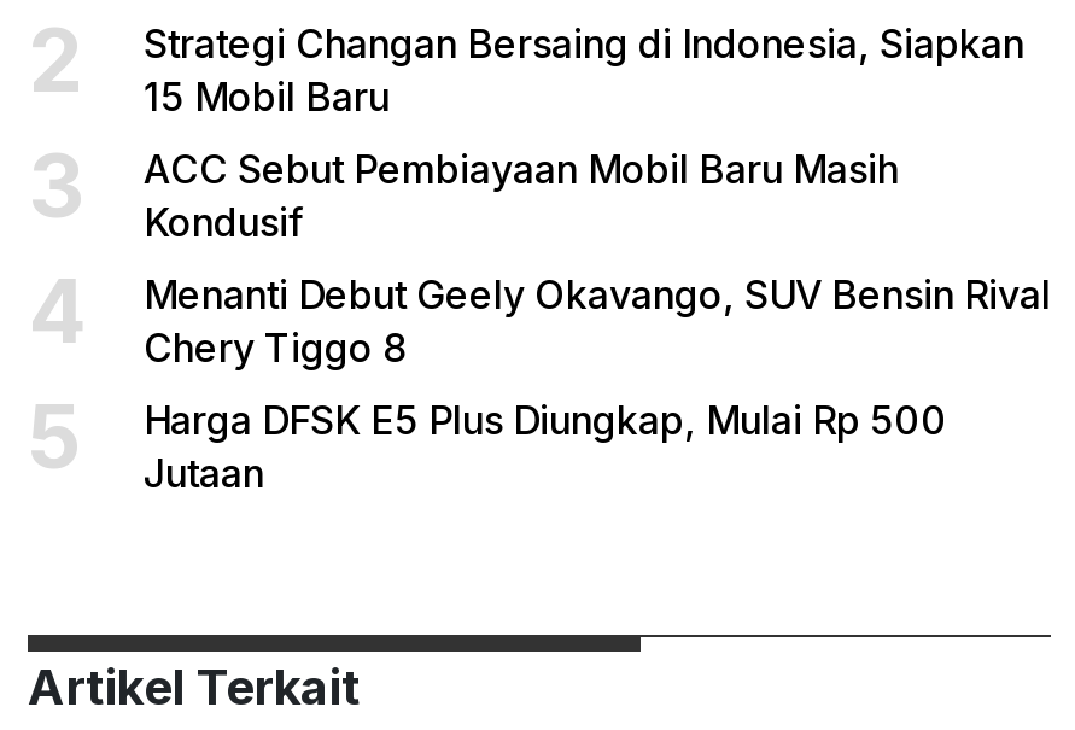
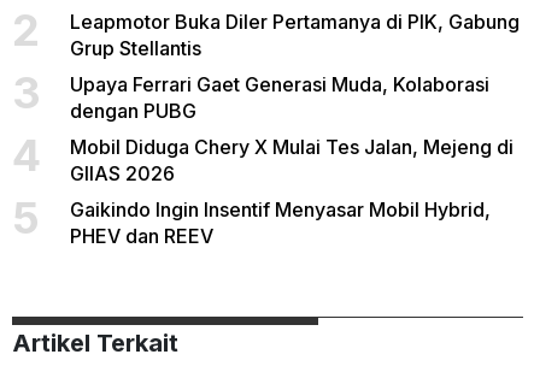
[144,21,1024,122] Strategi Changan Bersaing di Indonesia, Siapkan | 15 Mobil Baru -> [70,10,520,61] Leapmotor Buka Diler Pertamanya di PIK, Gabung | Grup Stellantis
[144,146,899,247] ACC Sebut Pembiayaan Mobil Baru Masih | Kondusif -> [70,73,489,123] Upaya Ferrari Gaet Generasi Muda, Kolaborasi | dengan PUBG
[144,271,1051,373] Menanti Debut Geely Okavango, SUV Bensin Rival | Chery Tiggo 8 -> [70,135,514,186] Mobil Diduga Chery X Mulai Tes Jalan, Mejeng di | GIIAS 2026
[144,397,947,498] Harga DFSK E5 Plus Diungkap, Mulai Rp 500 | Jutaan -> [70,198,491,249] Gaikindo Ingin Insentif Menyasar Mobil Hybrid, | PHEV dan REEV

